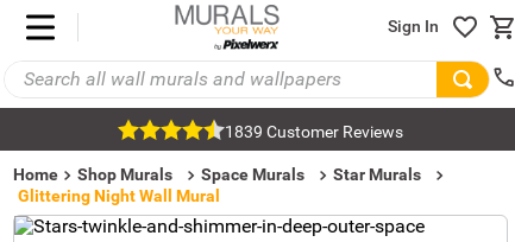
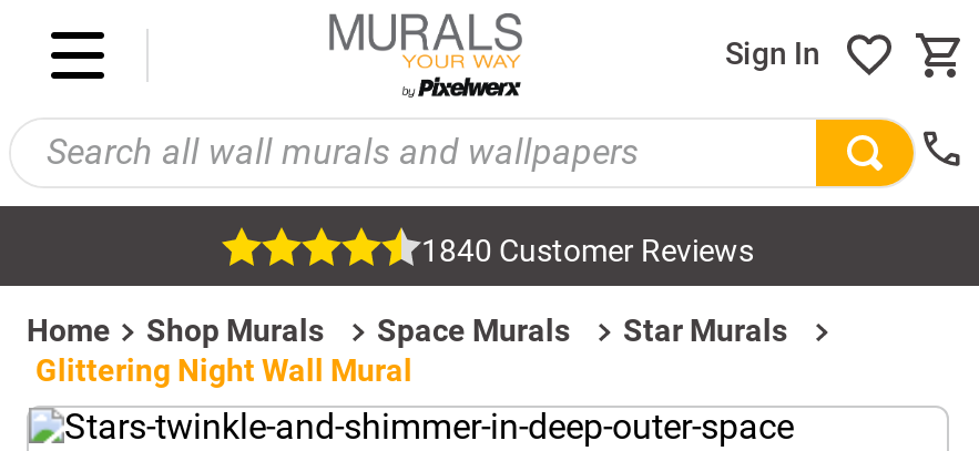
[225,122,403,141] 1839 Customer Reviews -> [421,233,754,268] 1840 Customer Reviews

